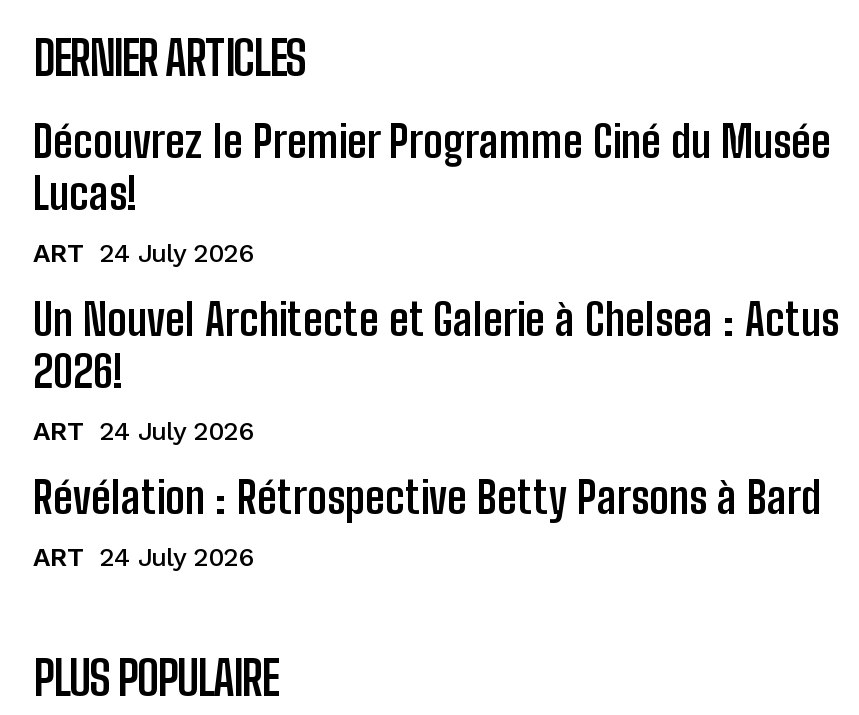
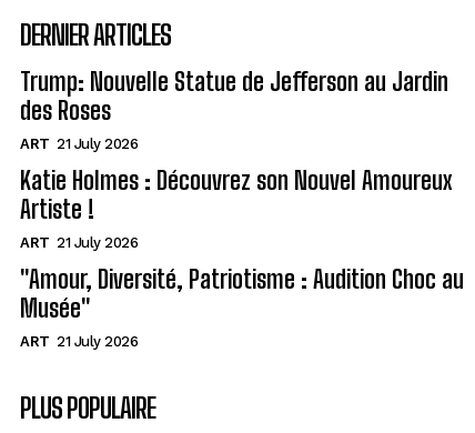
[33,114,839,572] Découvrez le Premier Programme Ciné du Musée | Lucas! | ART 24 July 2026 | Un Nouvel Architecte et Galerie à Chelsea : Actus | 2026! | ART 24 July 2026 | Révélation : Rétrospective Betty Parsons à Bard | ART 24 July 2026 -> [20,67,464,350] Trump: Nouvelle Statue de Jefferson au Jardin | des Roses | ART 21 July 2026 | Katie Holmes : Découvrez son Nouvel Amoureux | Artiste ! | ART 21 July 2026 | "Amour, Diversité, Patriotisme : Audition Choc au | Musée" | ART 21 July 2026

